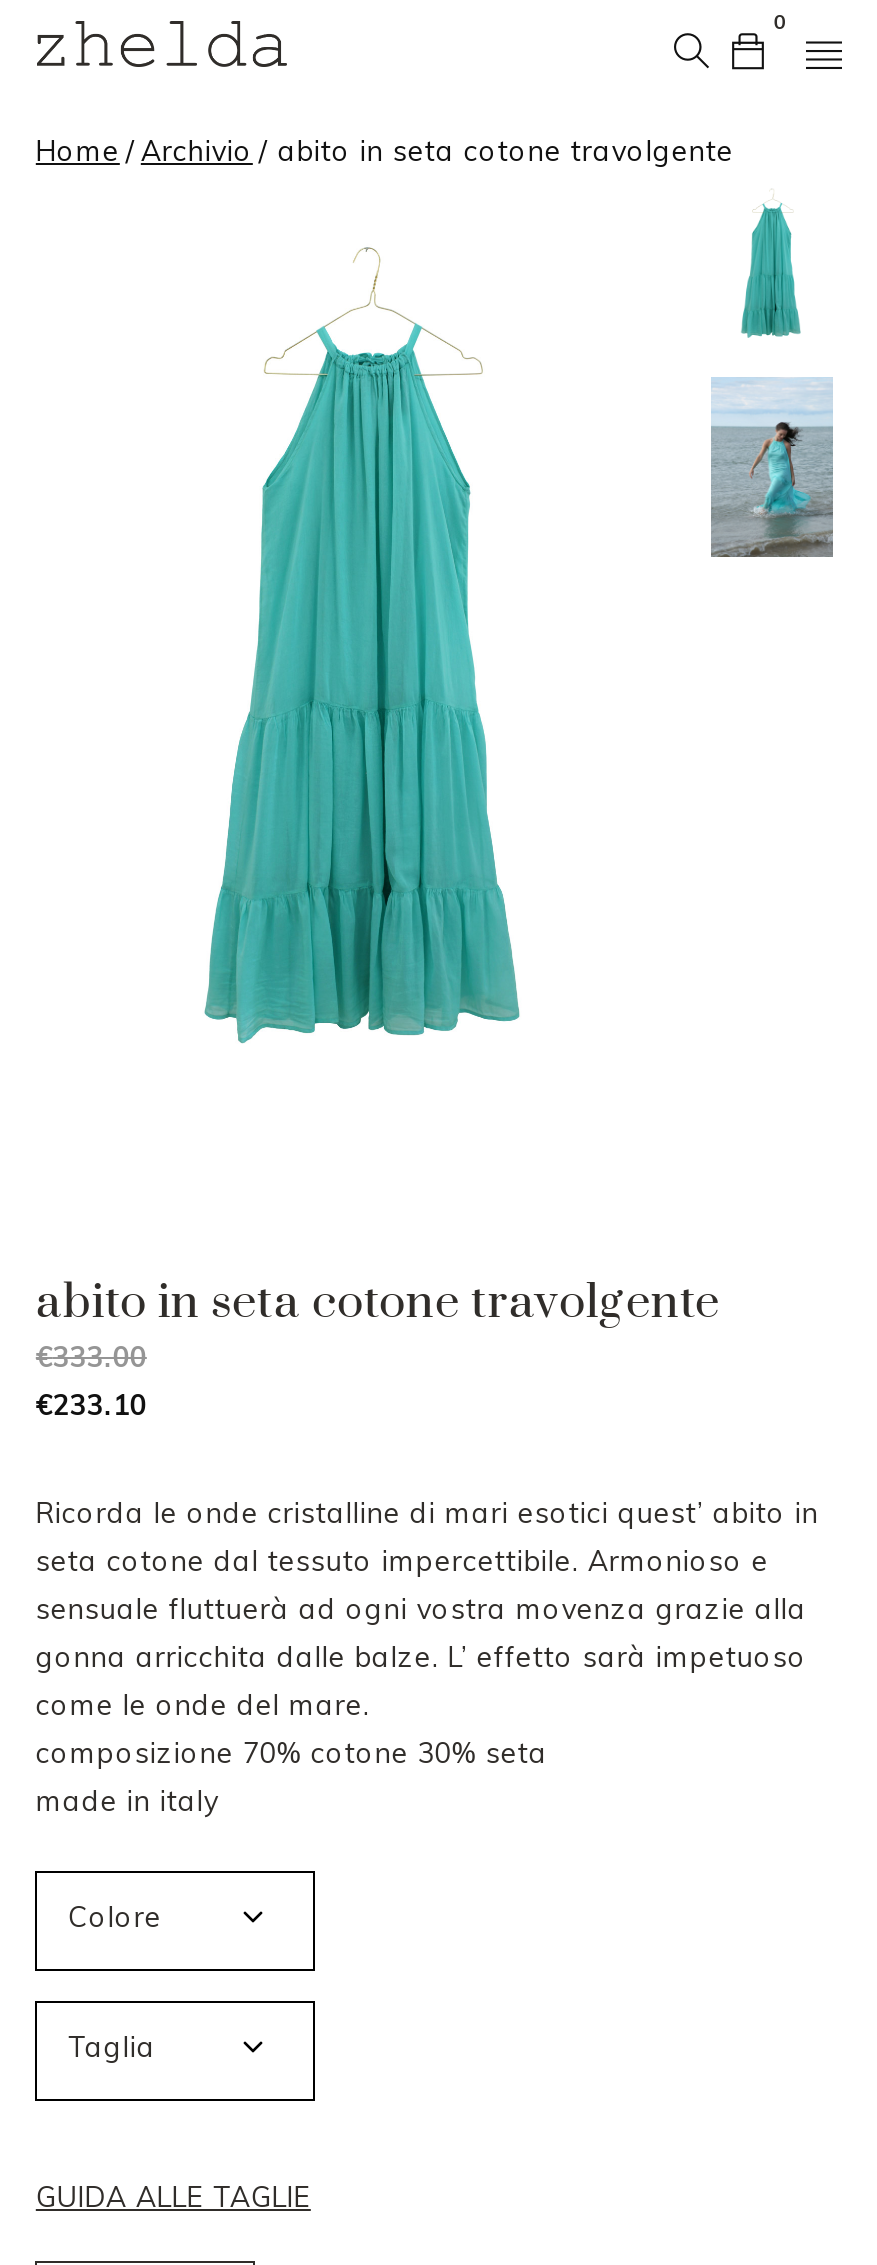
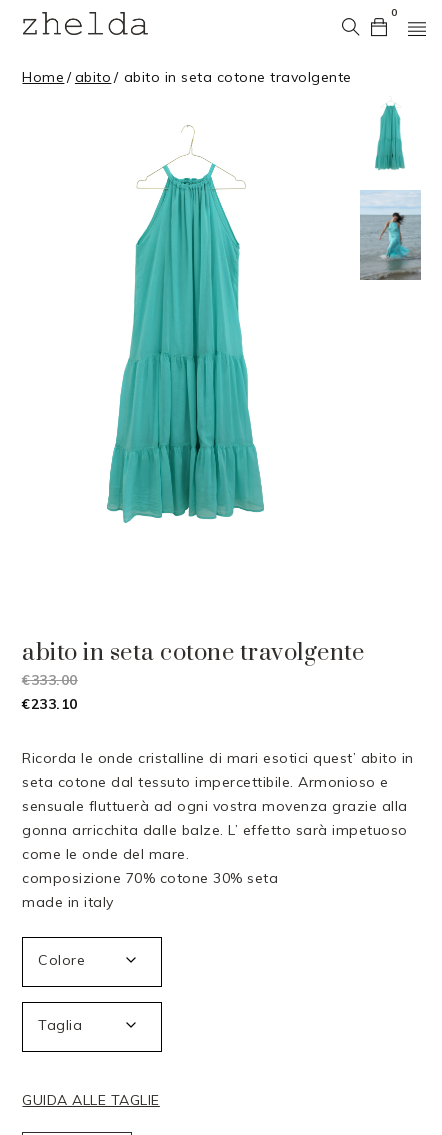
[36,133,734,169] Home / Archivio / abito in seta cotone travolgente -> [22,68,352,86] Home / abito / abito in seta cotone travolgente

